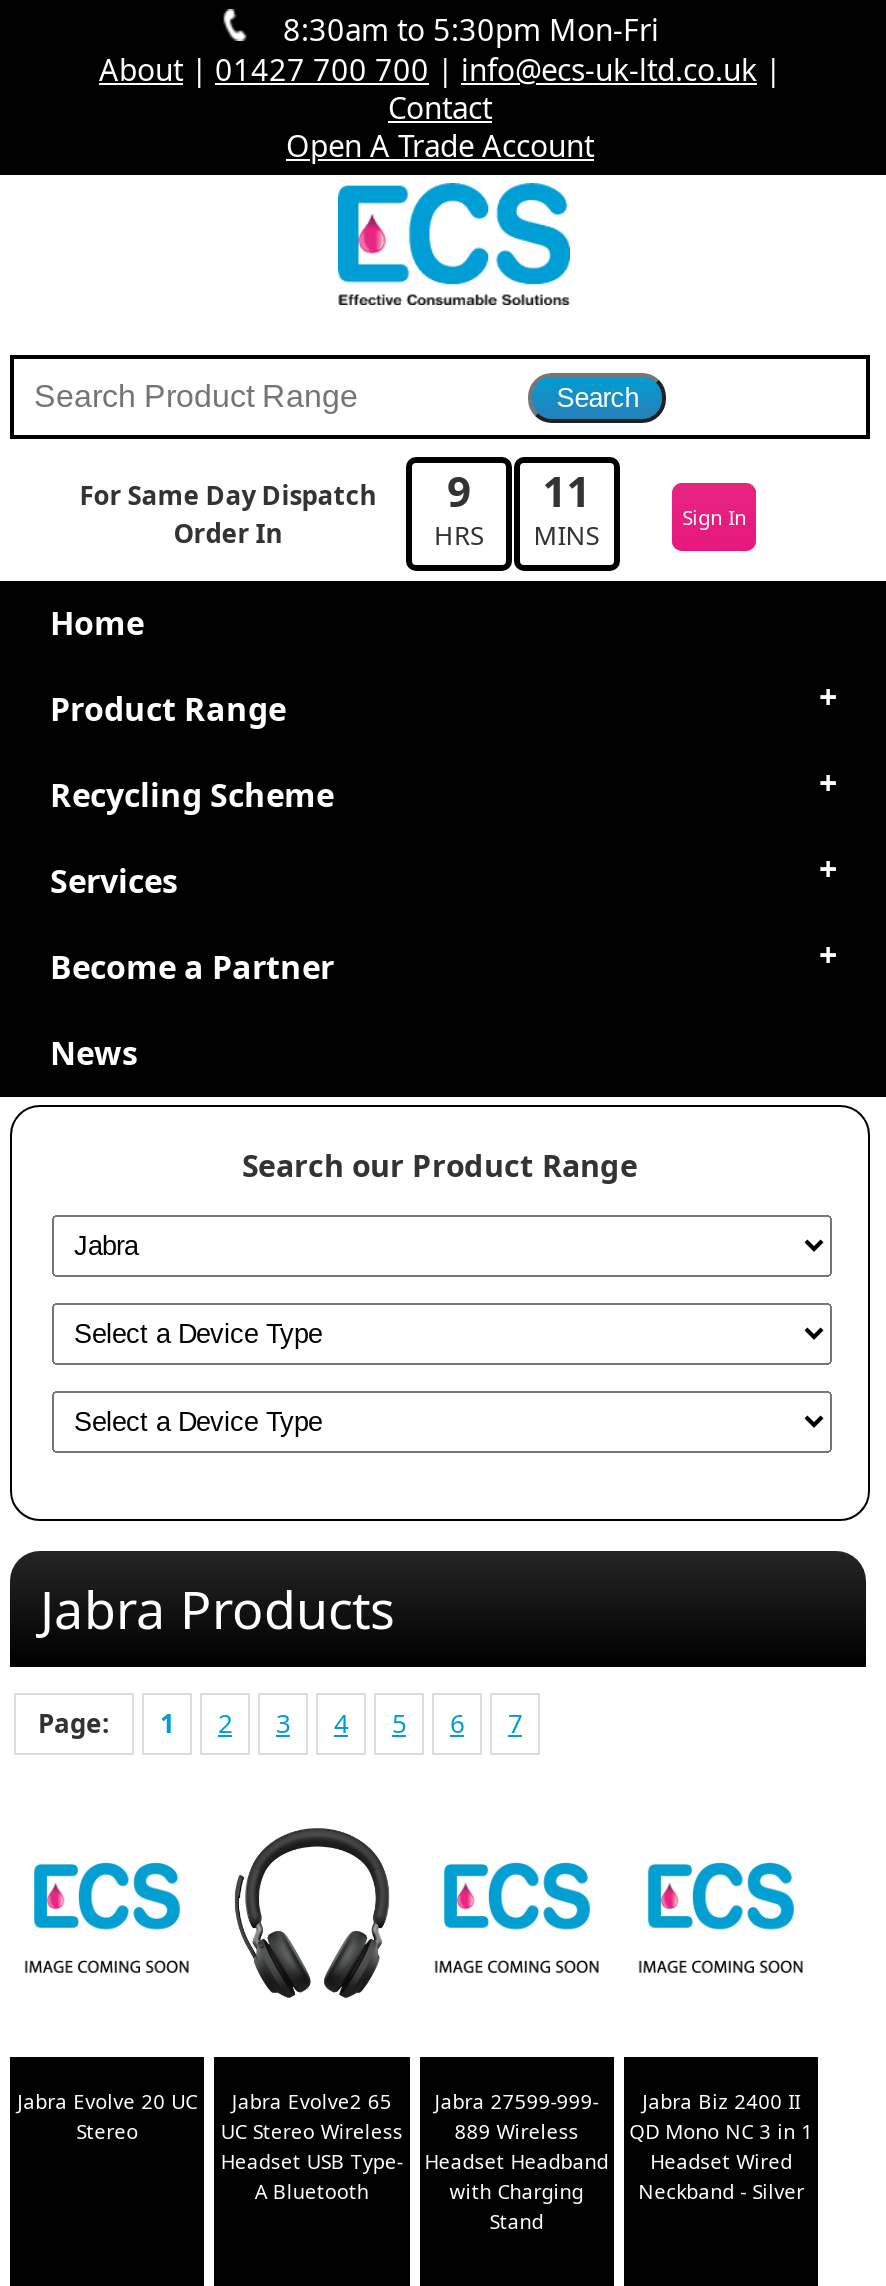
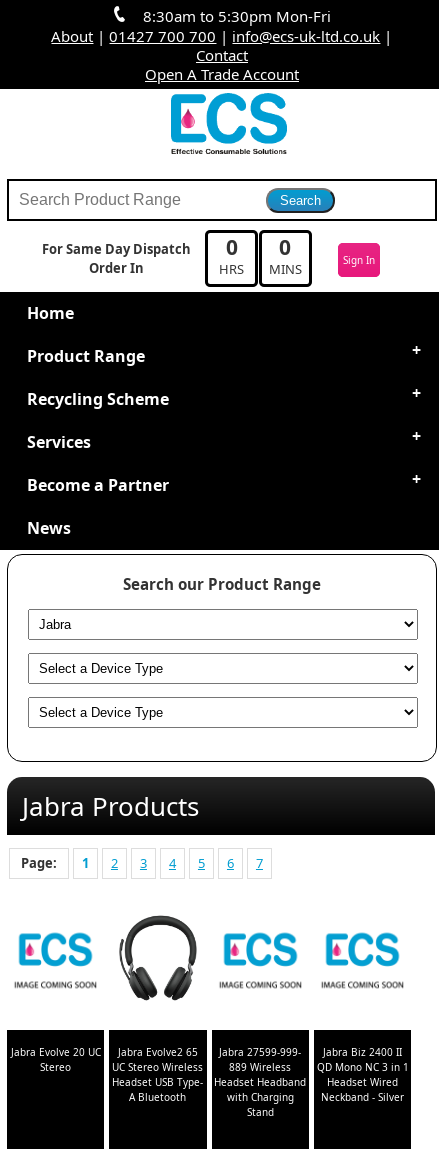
[447,464,471,520] 9 -> [225,233,237,261] 0
[543,464,591,520] 11 -> [279,233,291,261] 0

